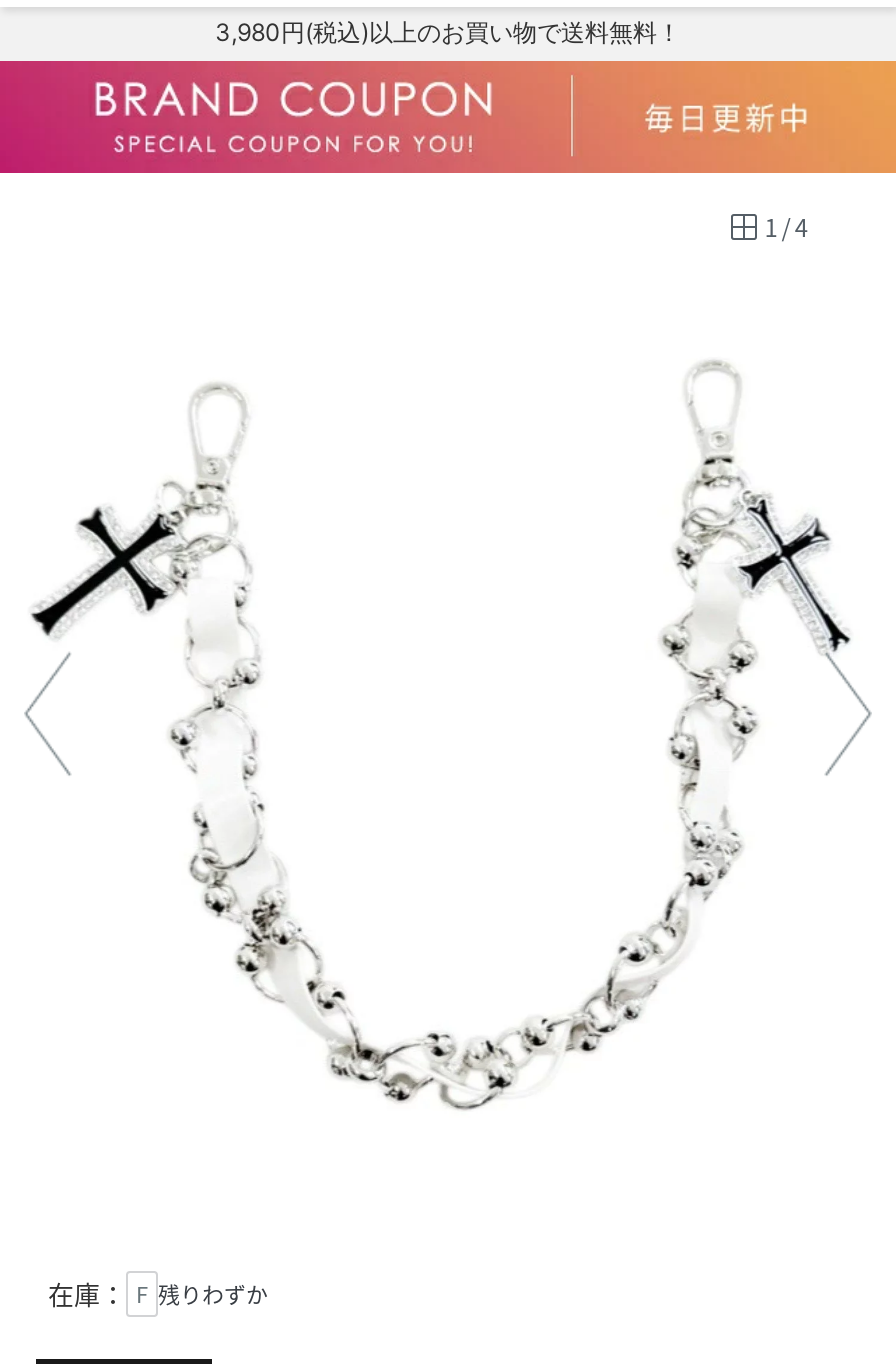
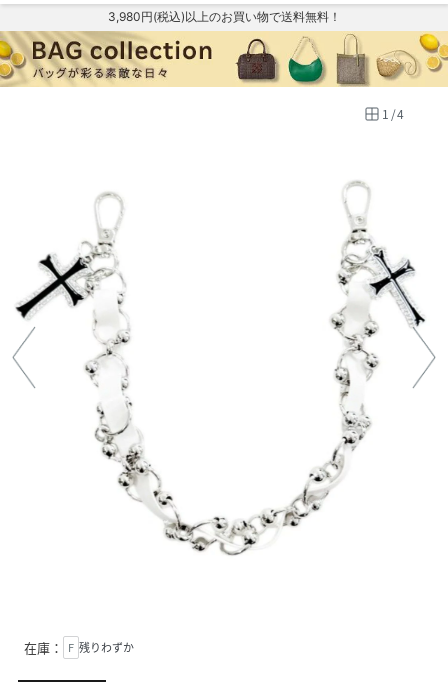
[6,59,890,175] [image] -> [3,31,445,87] [image]

